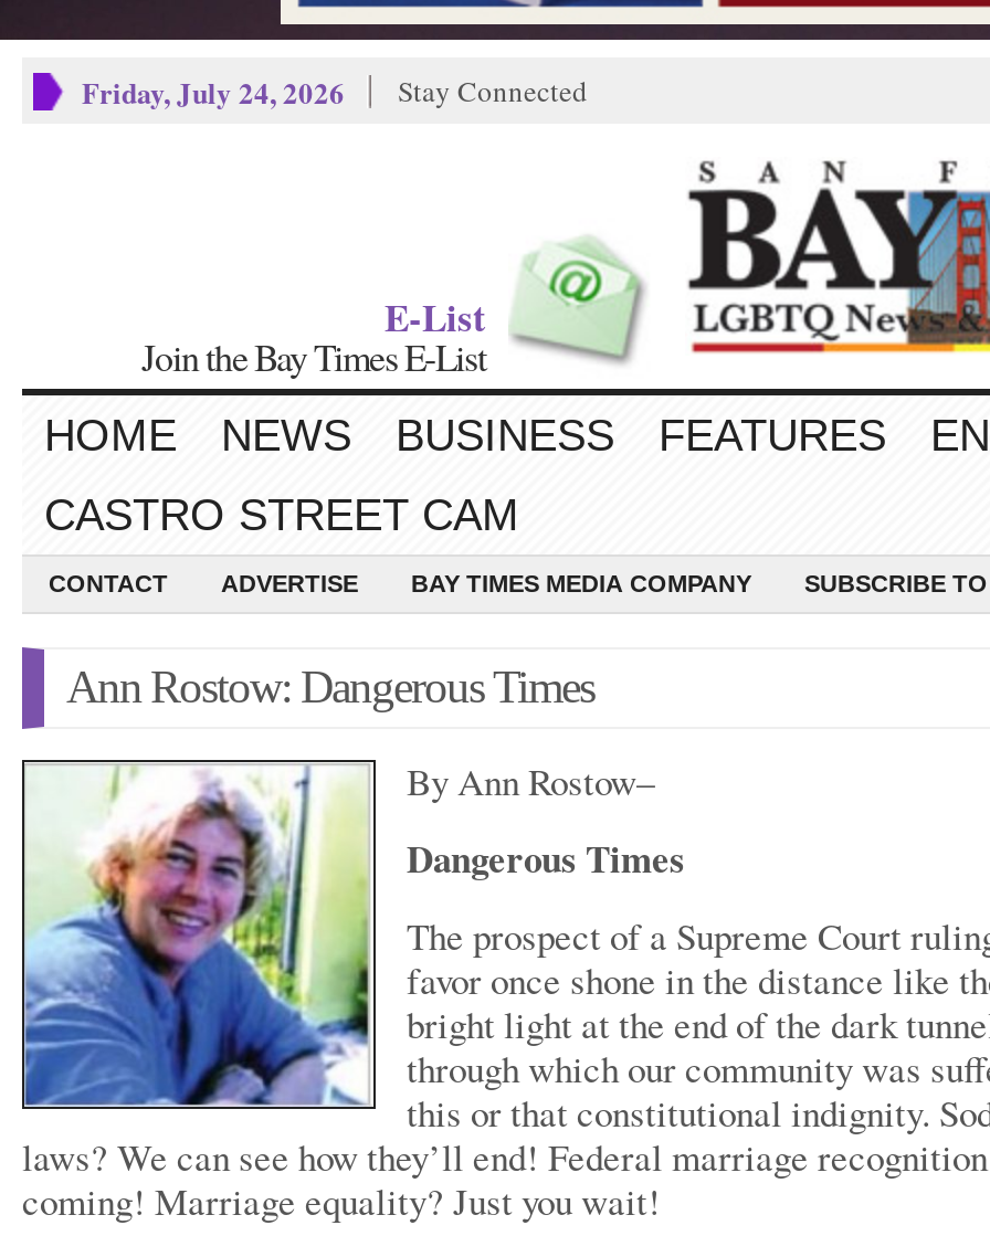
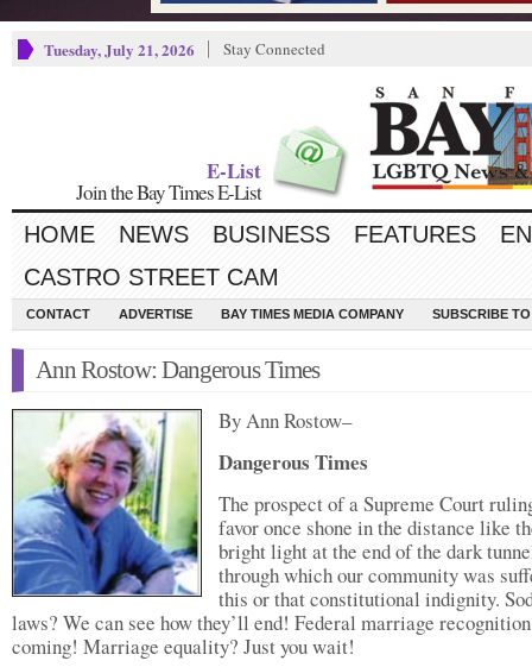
[82,71,588,113] Friday, July 24, 2026 Stay Connected -> [44,38,325,61] Tuesday, July 21, 2026 Stay Connected

